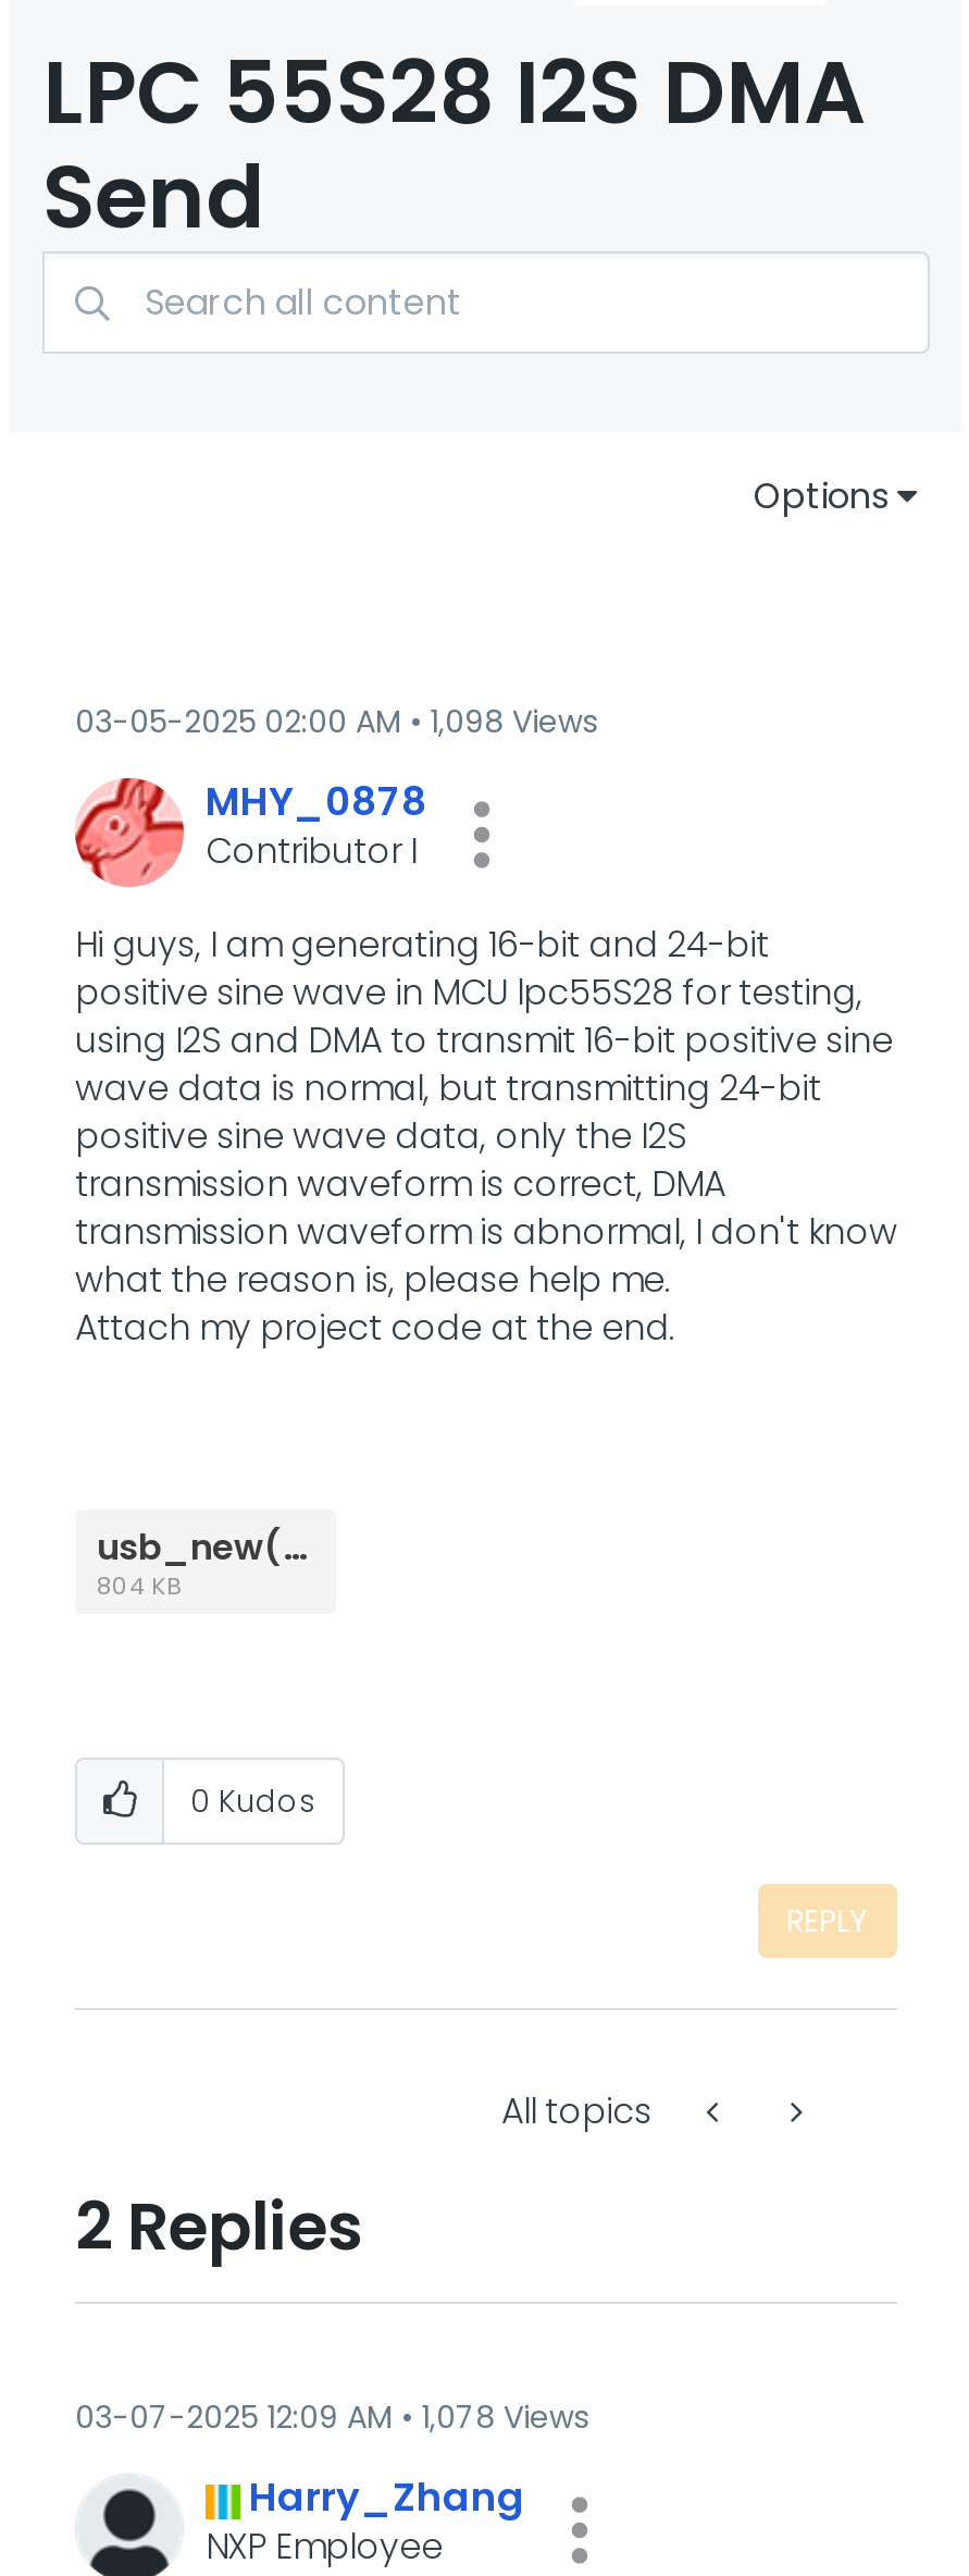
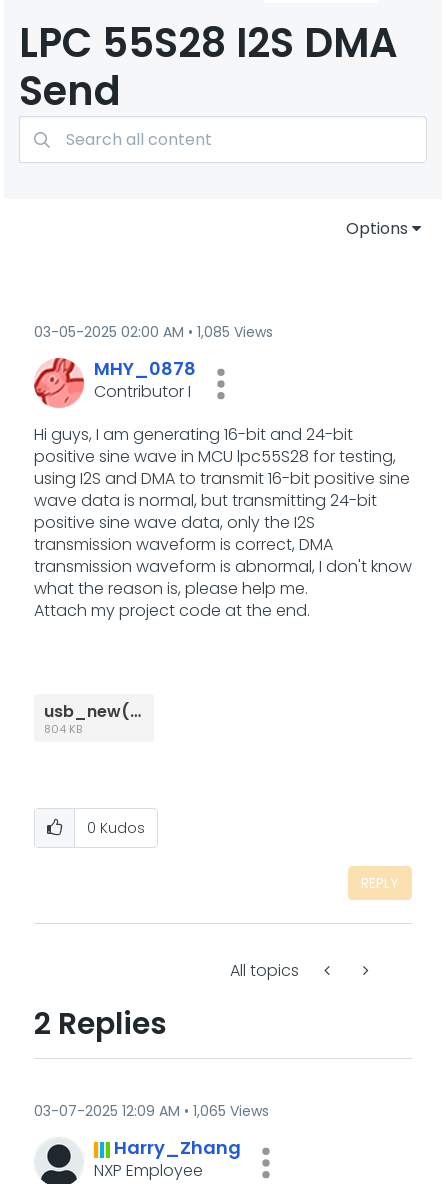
[75,700,597,743] 03-05-2025 02:00 AM 1,098 Views -> [34,322,273,342] 03-05-2025 02:00 AM 1,085 Views
[75,2395,588,2439] 03-07-2025 12:09 AM 1,078 Views -> [34,1101,269,1121] 03-07-2025 12:09 AM 1,065 Views

